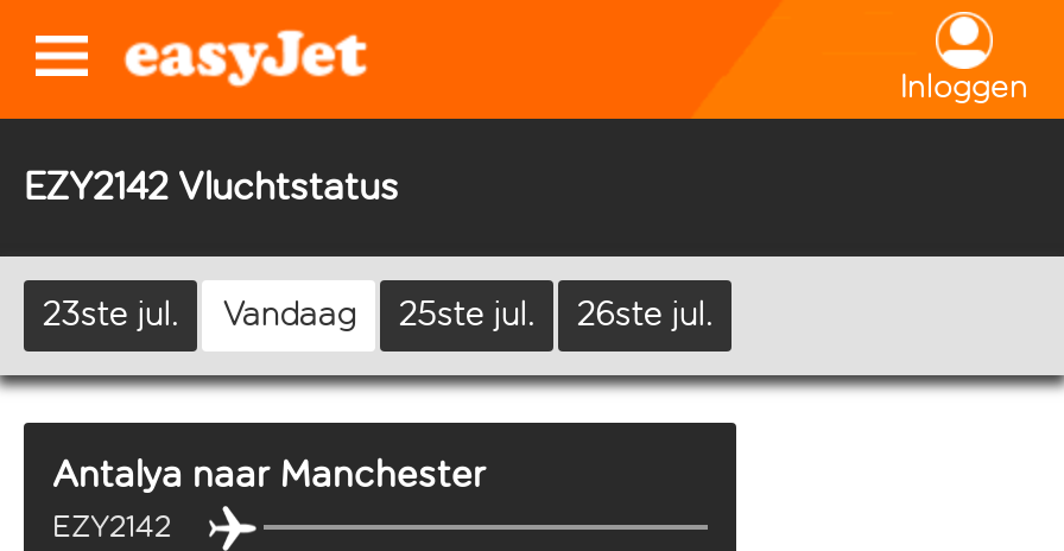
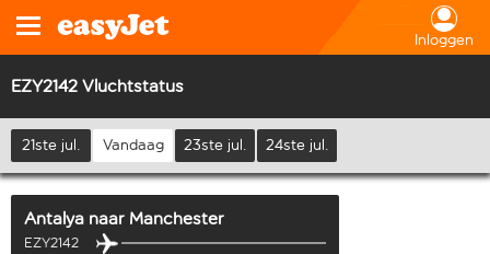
[42,294,179,335] 23ste jul. -> [21,136,80,154] 21ste jul.
[398,294,536,335] 25ste jul. -> [183,136,247,154] 23ste jul.
[576,294,714,335] 26ste jul. -> [265,136,329,154] 24ste jul.

